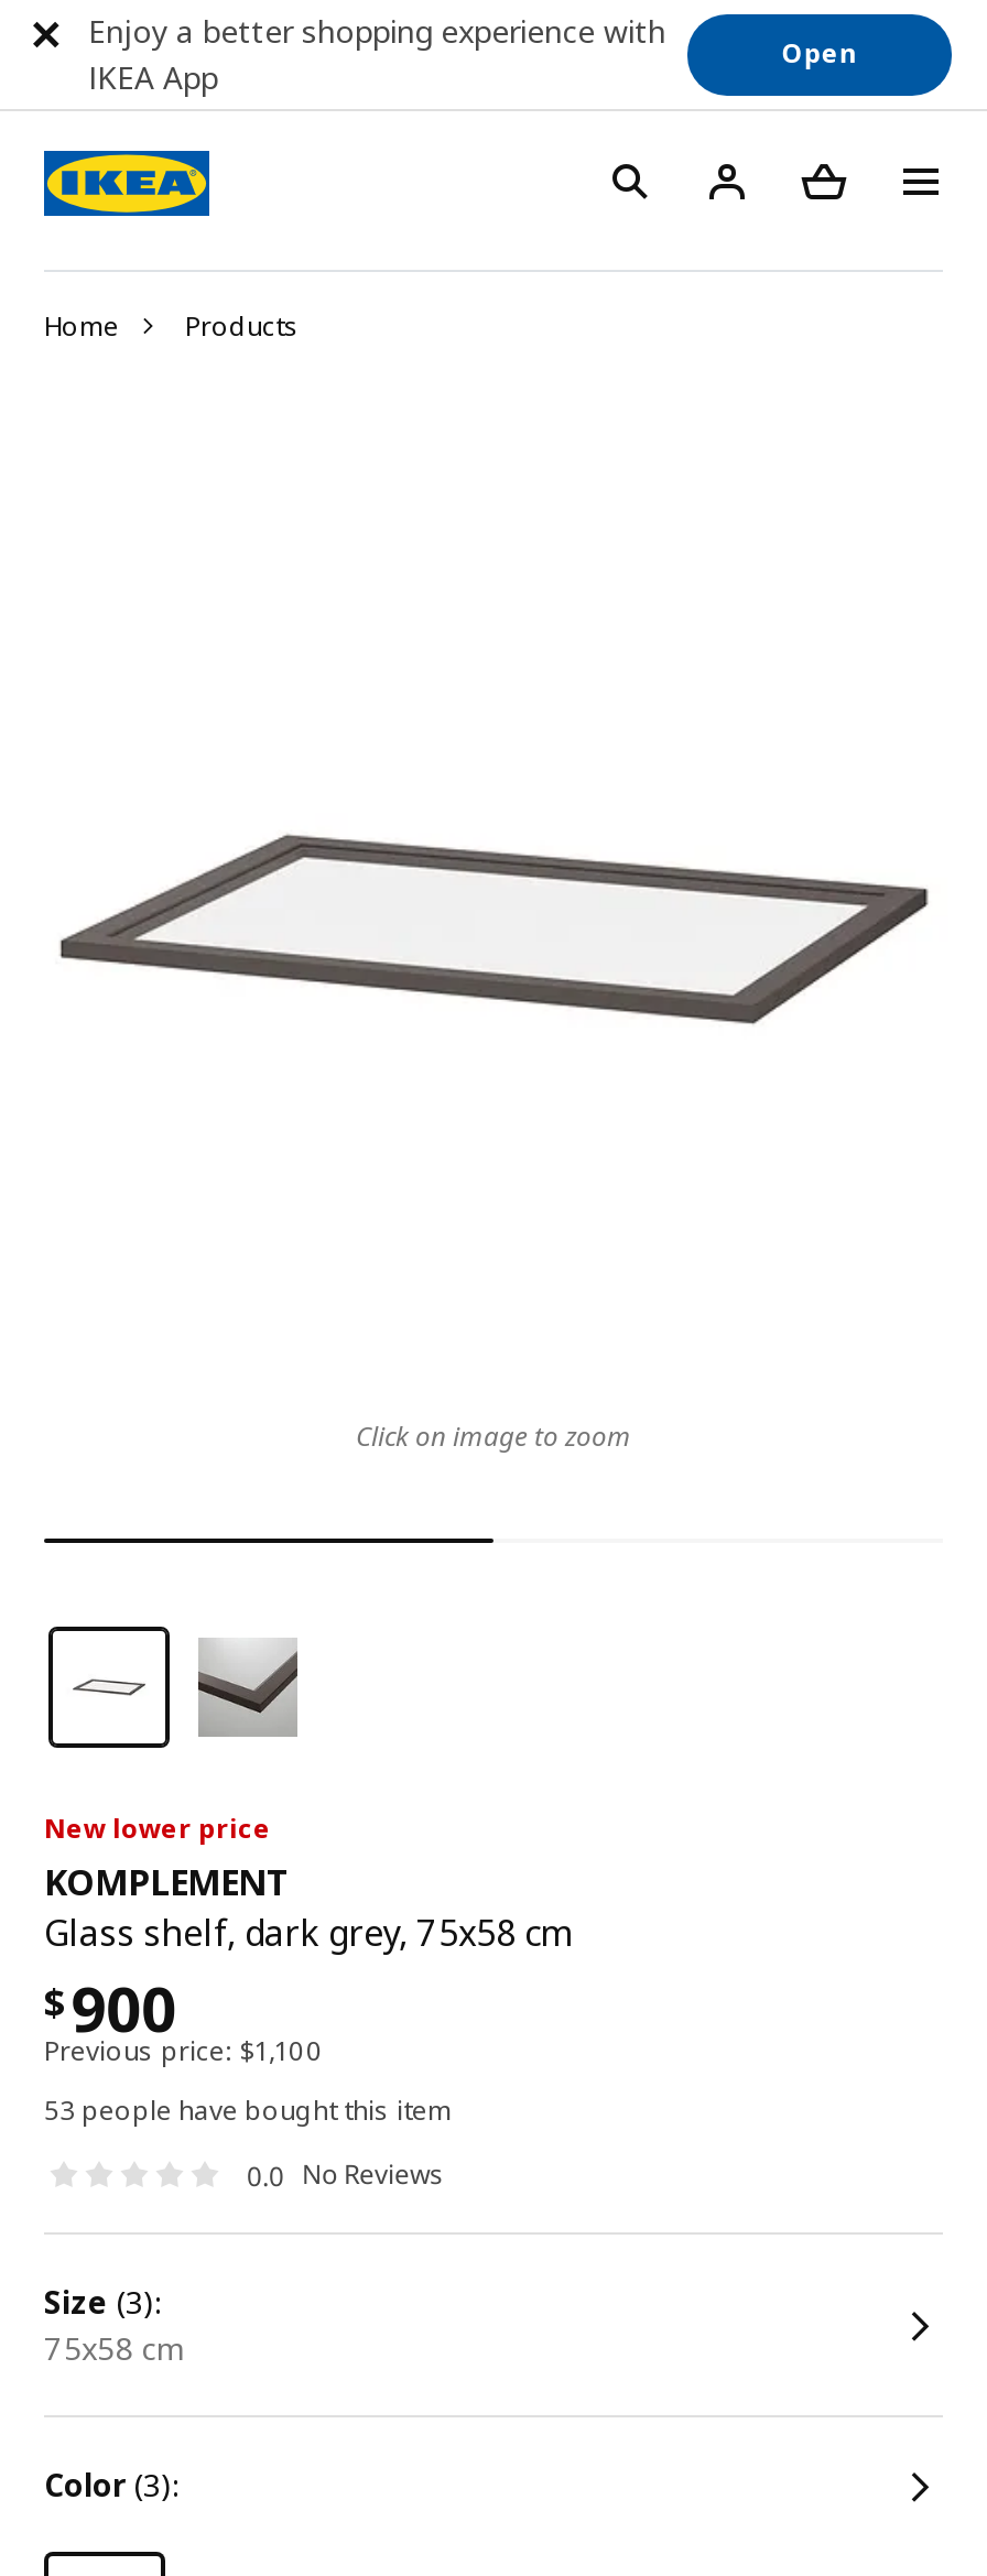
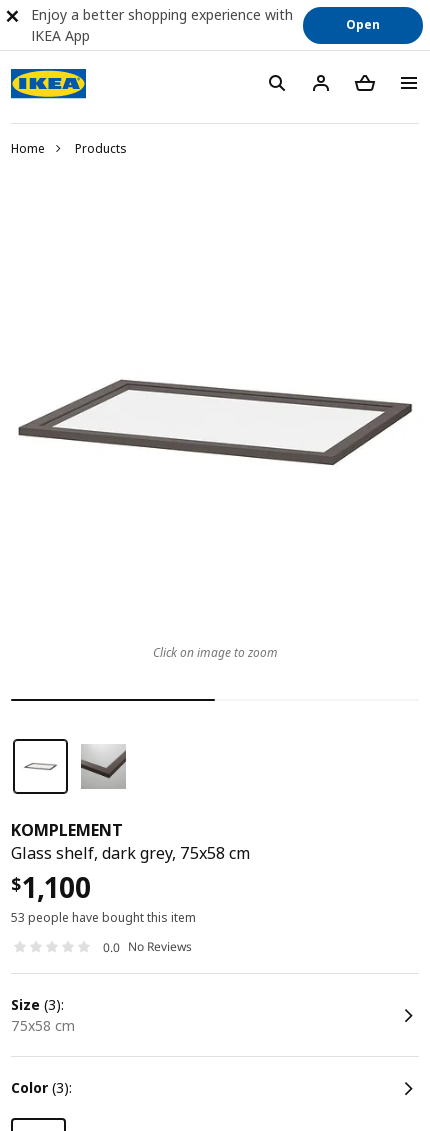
[44,1809,271,1847] New lower price -> none
[44,1966,324,2069] $ 900 | Previous price: $1,100 -> [11,868,91,906] $ 1,100

